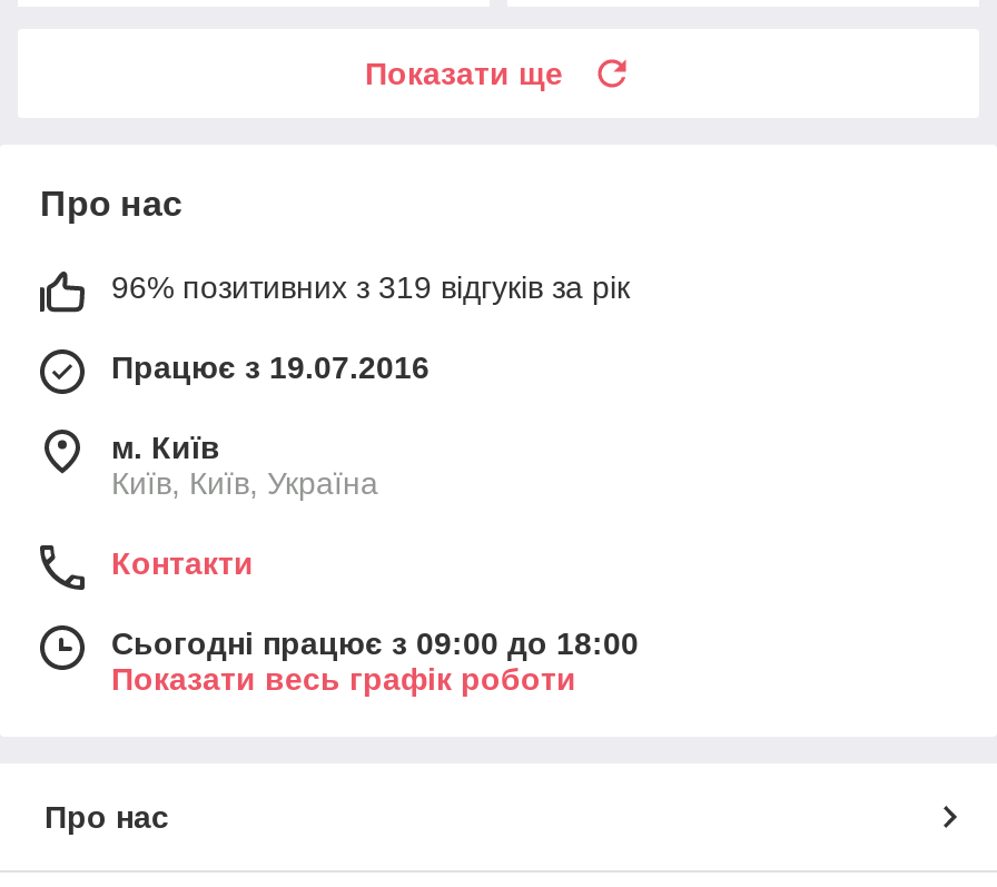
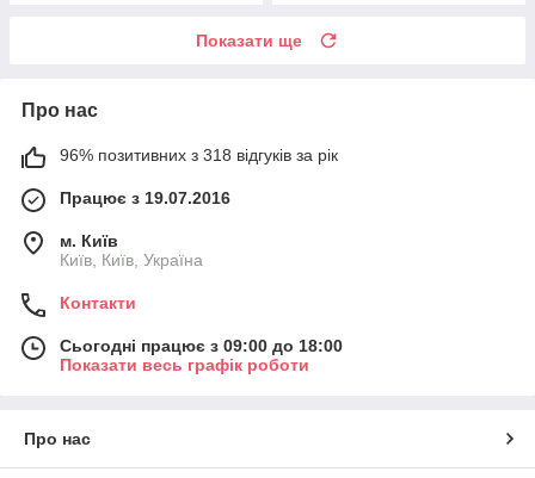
[111,270,630,306] 96% позитивних з 319 відгуків за рік -> [60,146,338,165] 96% позитивних з 318 відгуків за рік

